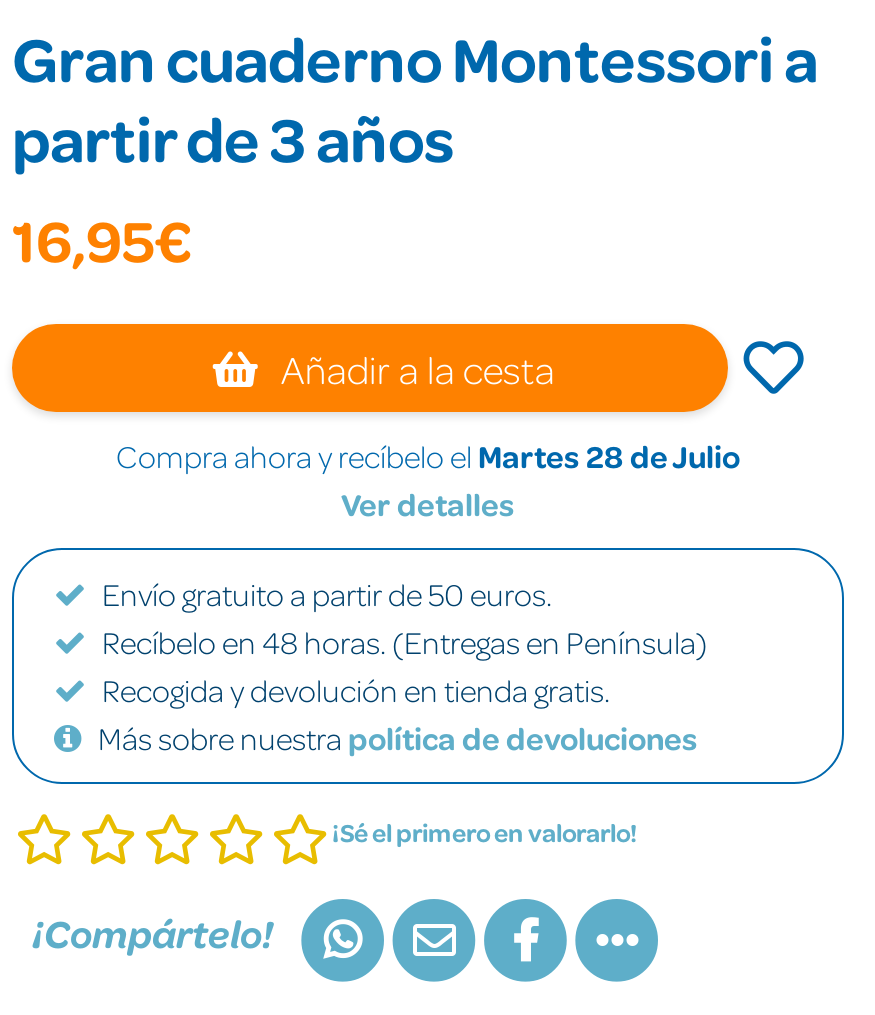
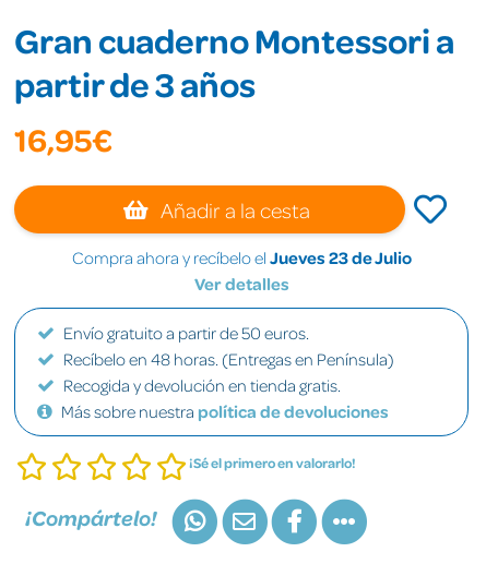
[116,436,740,476] Compra ahora y recíbelo el Martes 28 de Julio -> [72,247,411,268] Compra ahora y recíbelo el Jueves 23 de Julio

